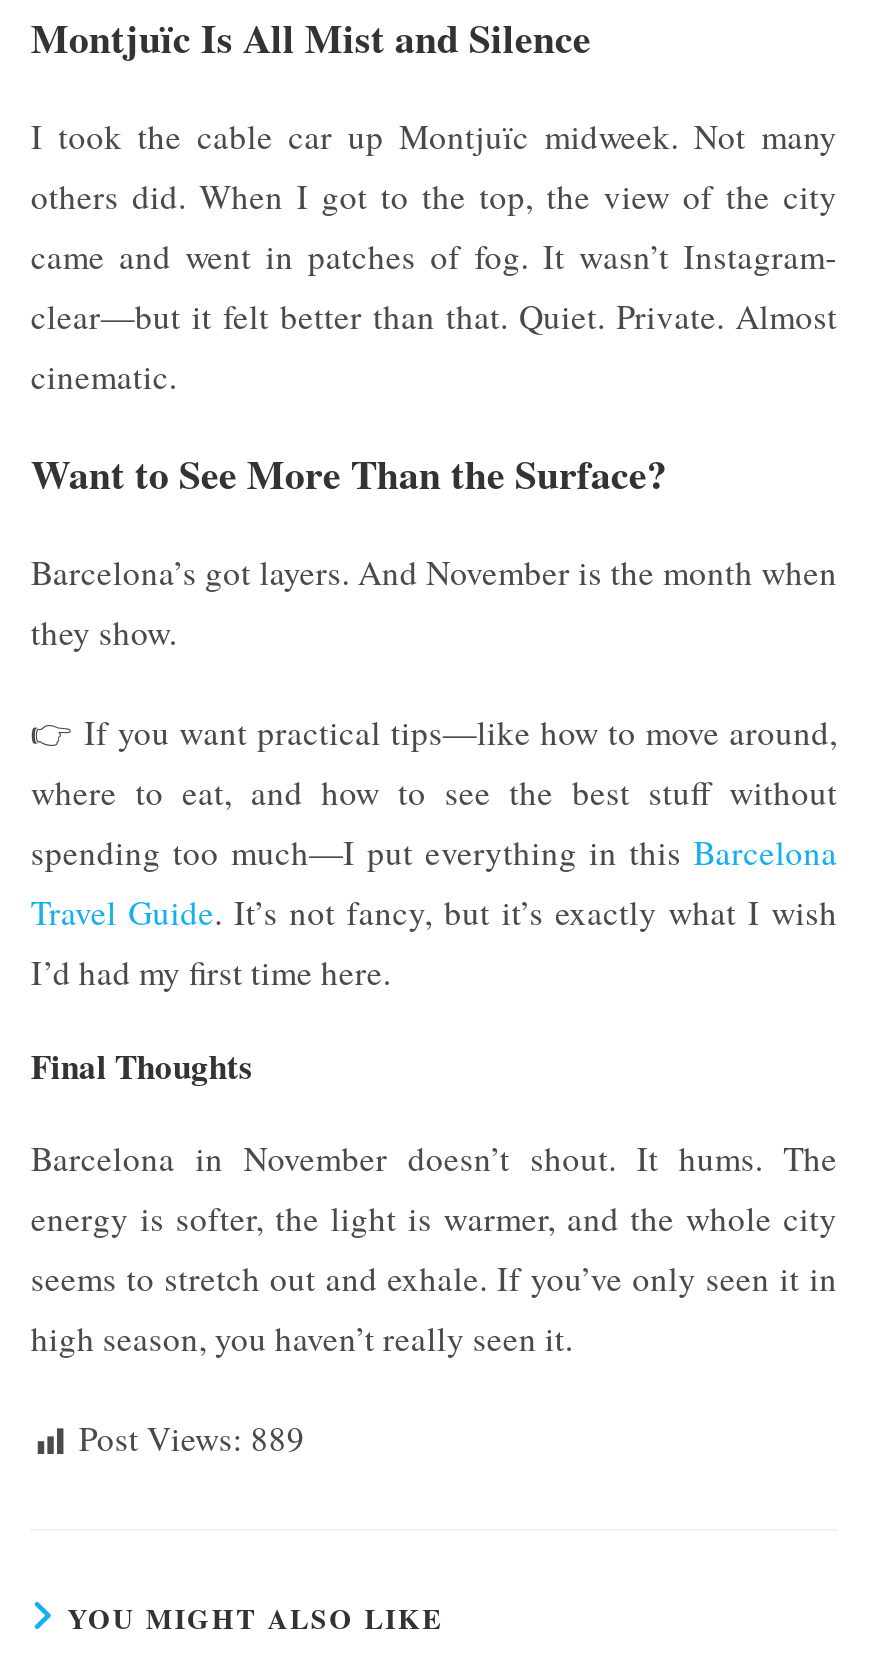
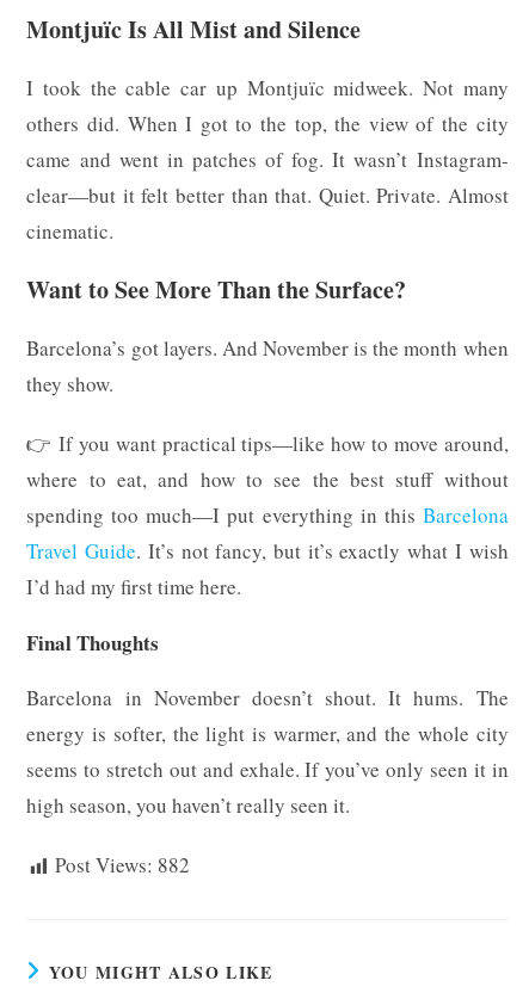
[79,1416,305,1462] Post Views: 889 -> [55,851,190,879] Post Views: 882

